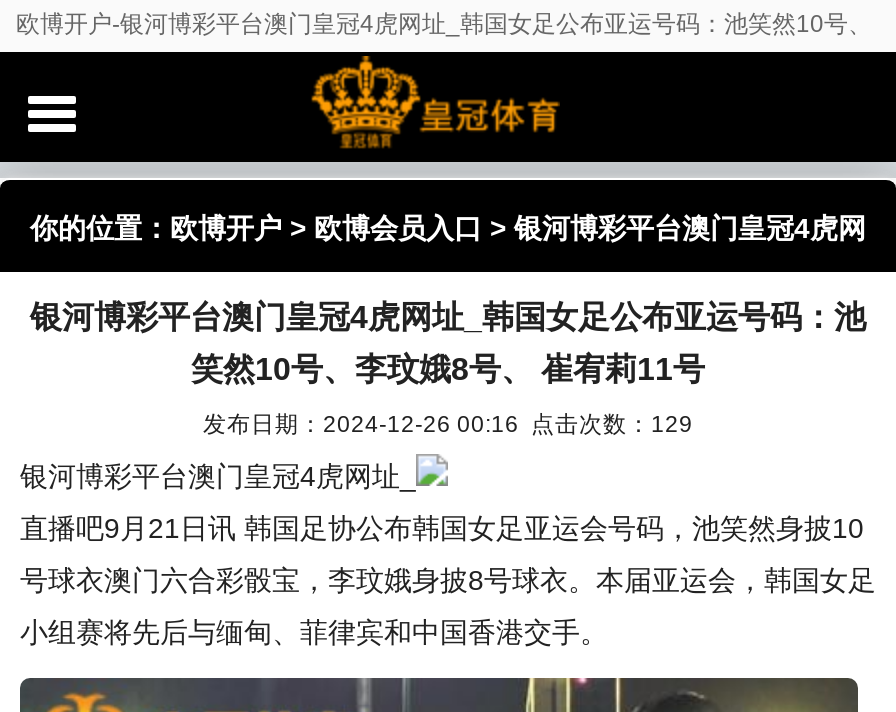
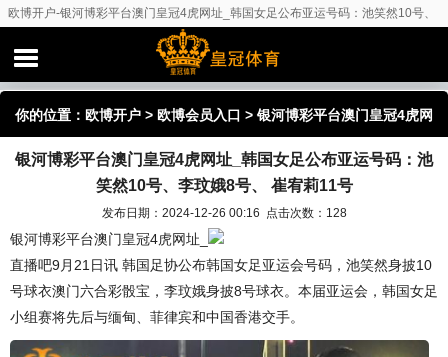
[203,410,693,436] 发布日期：2024-12-26 00:16 点击次数：129 -> [101,206,346,219] 发布日期：2024-12-26 00:16 点击次数：128

